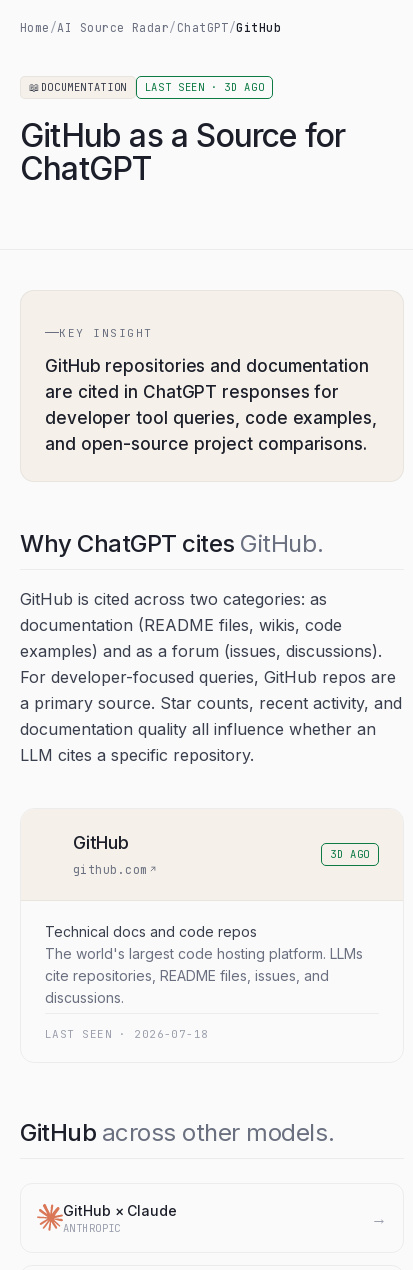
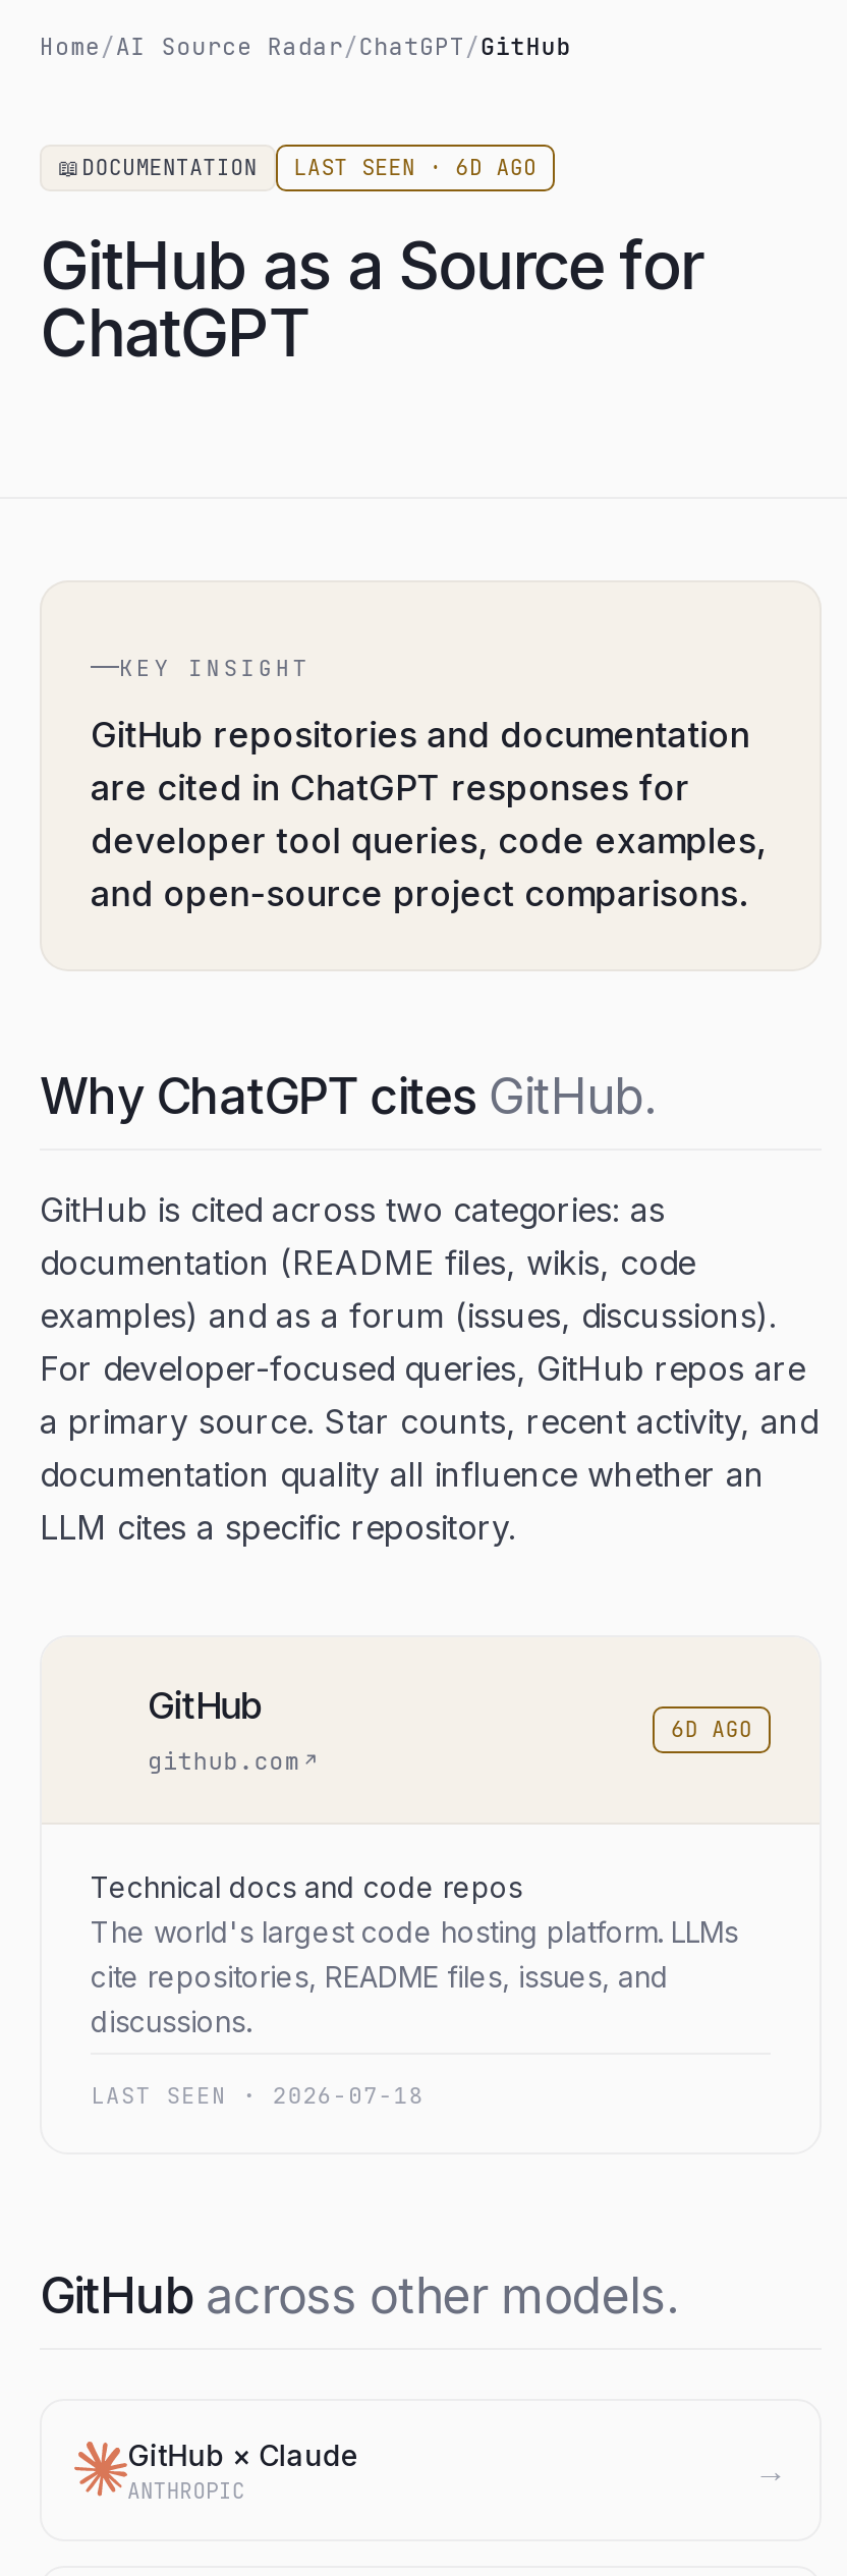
[145,80,264,94] LAST SEEN · 3D AGO -> [294,153,537,181] LAST SEEN · 6D AGO
[330,846,370,860] 3D AGO -> [671,1714,752,1742] 6D AGO

